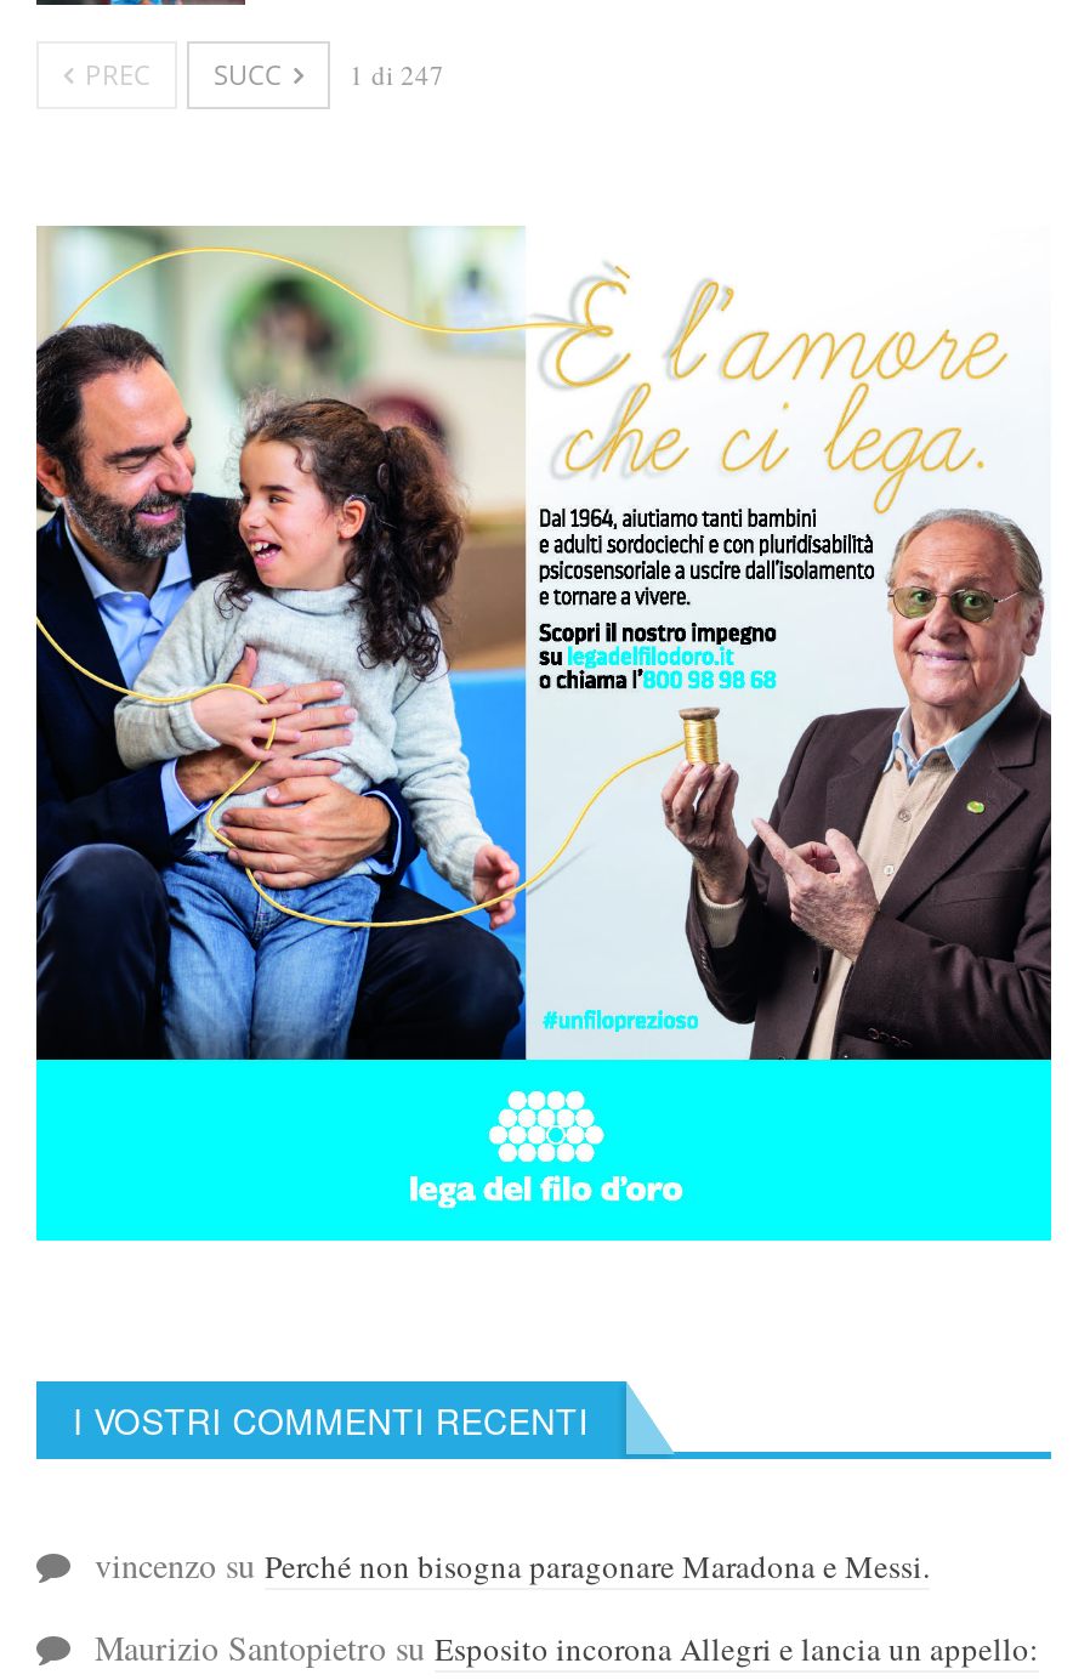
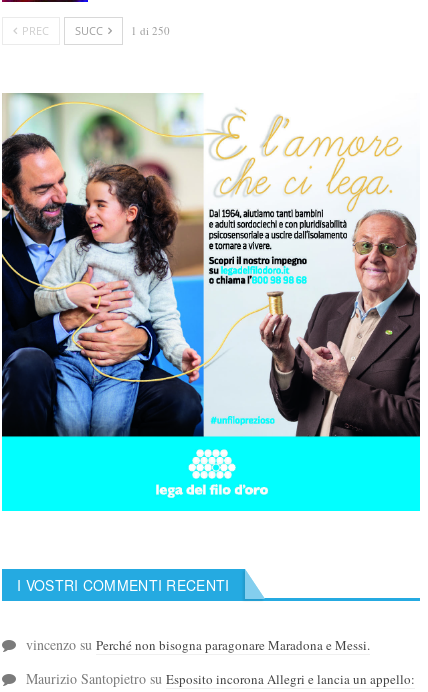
[78,55,444,92] PREC SUCC 1 di 247 -> [19,23,170,38] PREC SUCC 1 di 250

